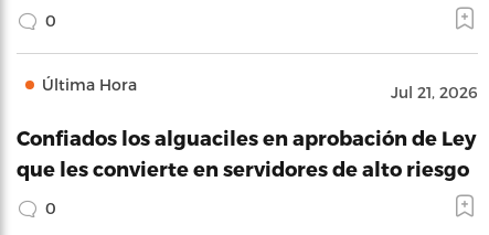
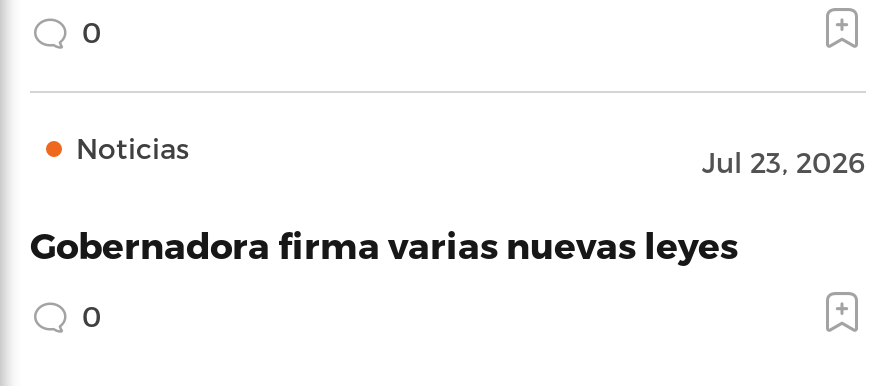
[42,75,478,102] Última Hora | Jul 21, 2026 -> [76,131,866,179] Noticias | Jul 23, 2026
[17,126,476,180] Confiados los alguaciles en aprobación de Ley | que les convierte en servidores de alto riesgo -> [30,223,738,265] Gobernadora firma varias nuevas leyes

